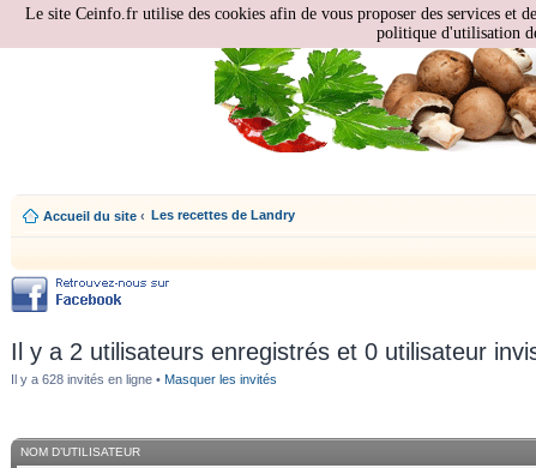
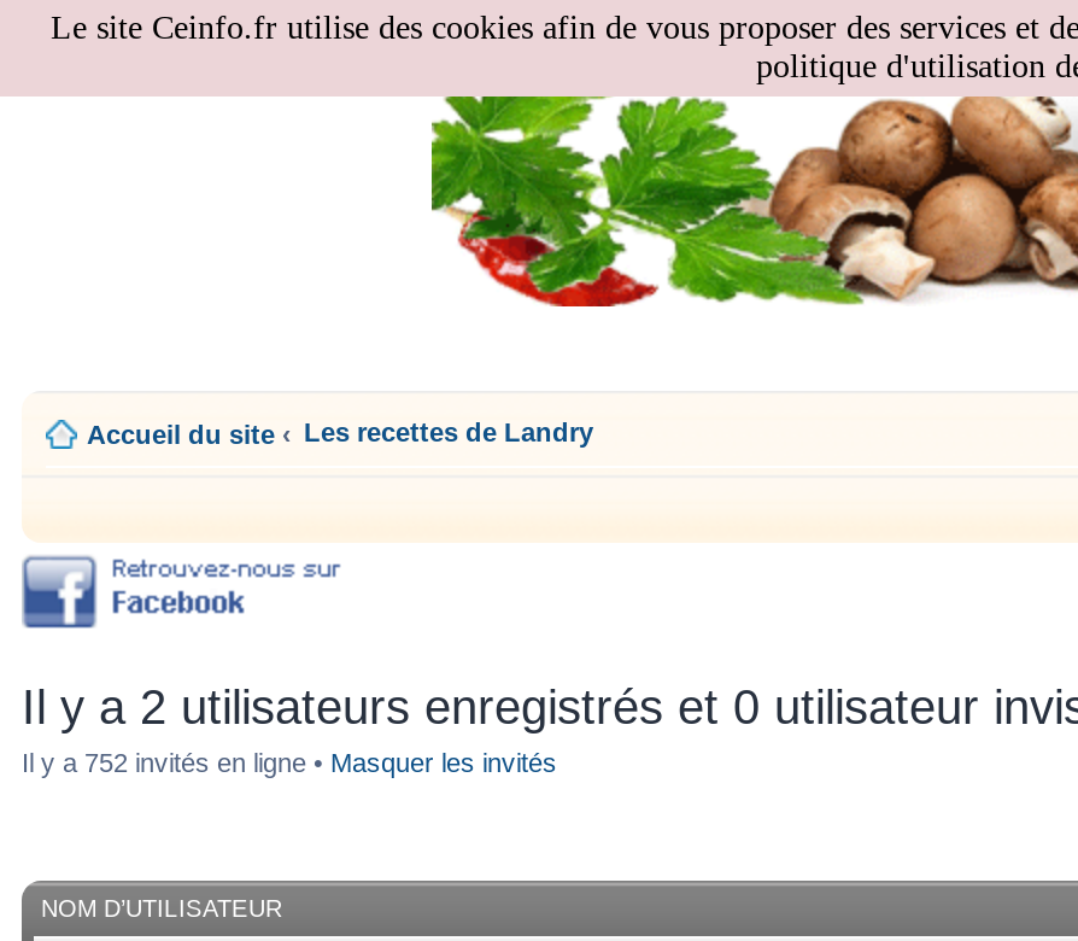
[11,372,277,386] Il y a 628 invités en ligne • Masquer les invités -> [22,748,557,777] Il y a 752 invités en ligne • Masquer les invités

